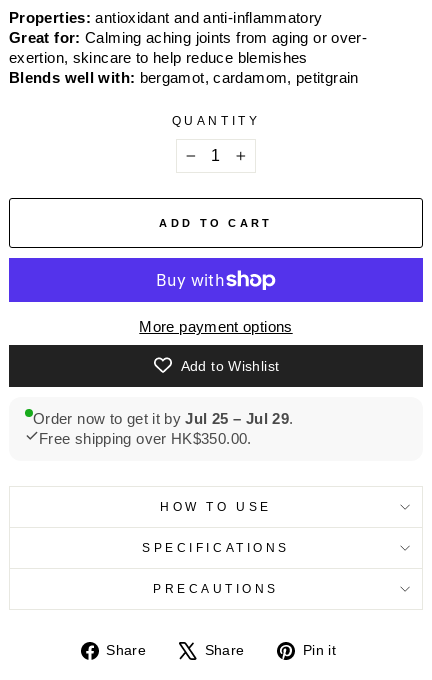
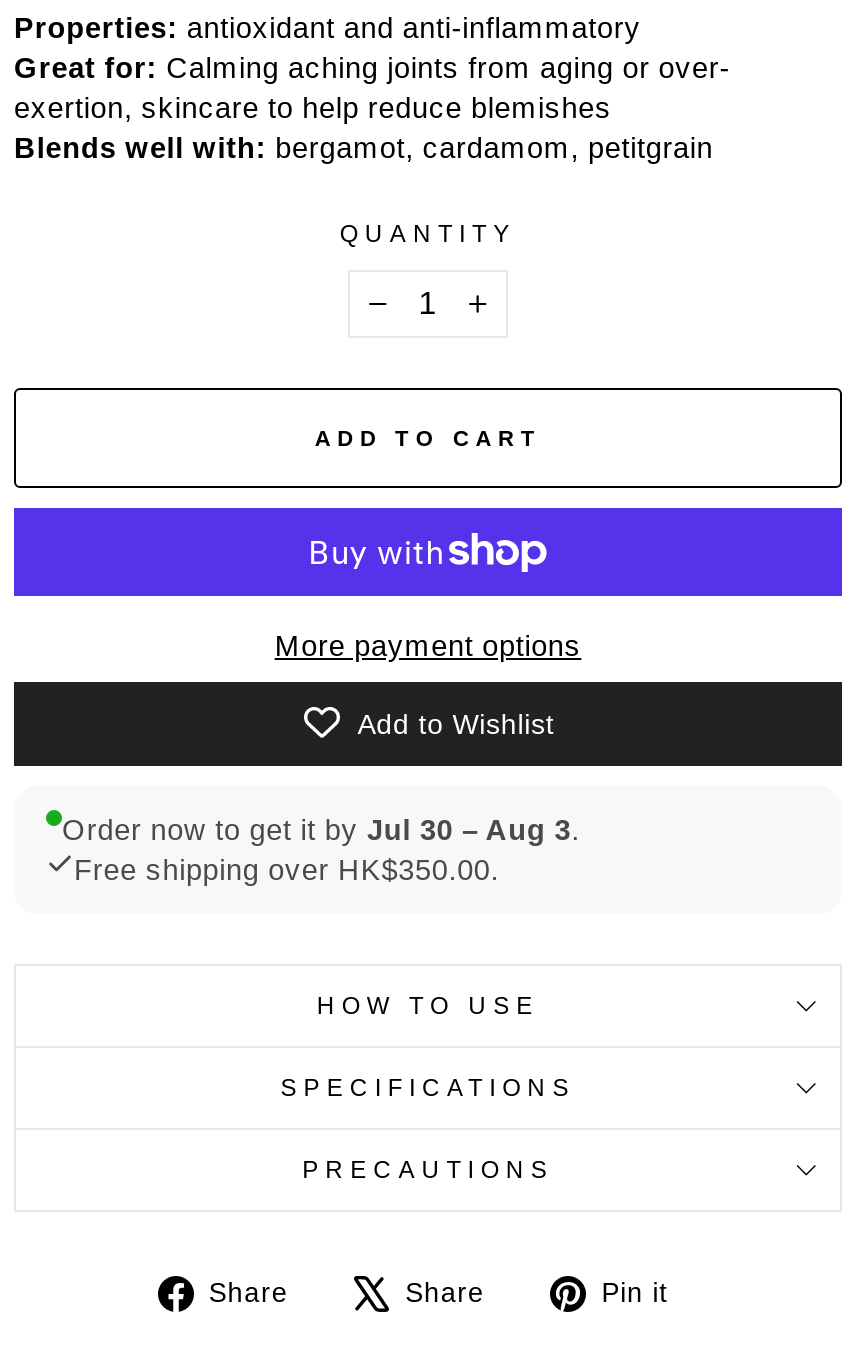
[33,411,293,427] Order now to get it by Jul 25 – Jul 29. -> [62,813,580,845] Order now to get it by Jul 30 – Aug 3.

